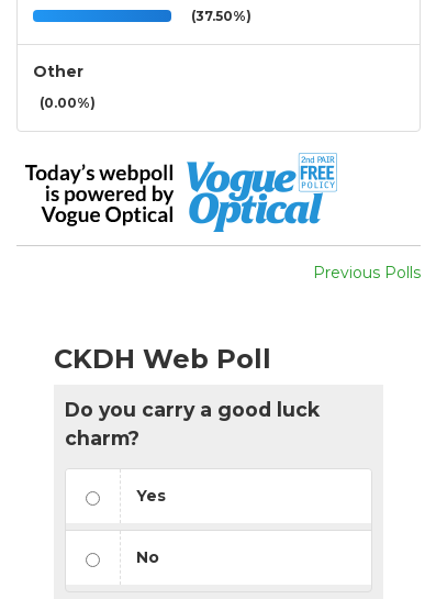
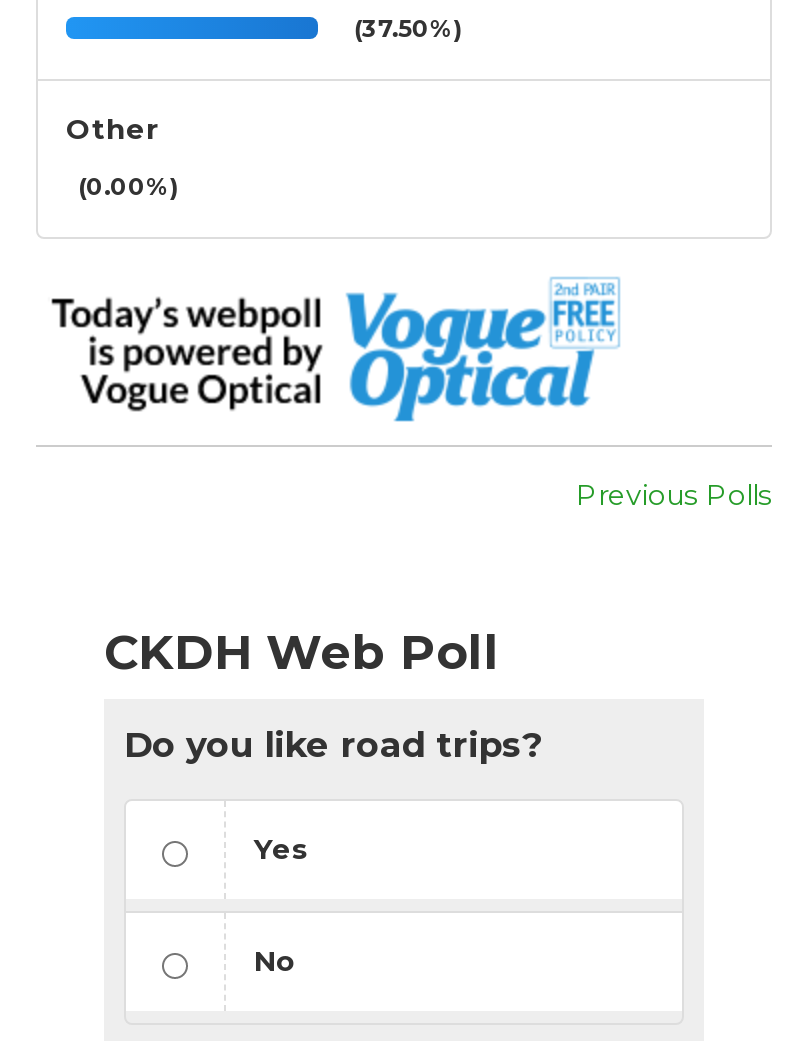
[65,398,320,450] Do you carry a good luck | charm? -> [124,723,542,765] Do you like road trips?

